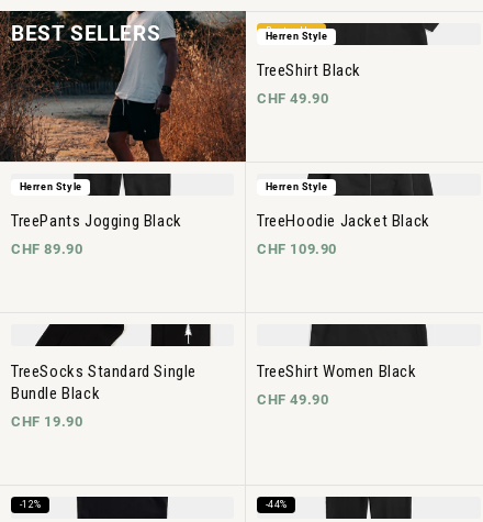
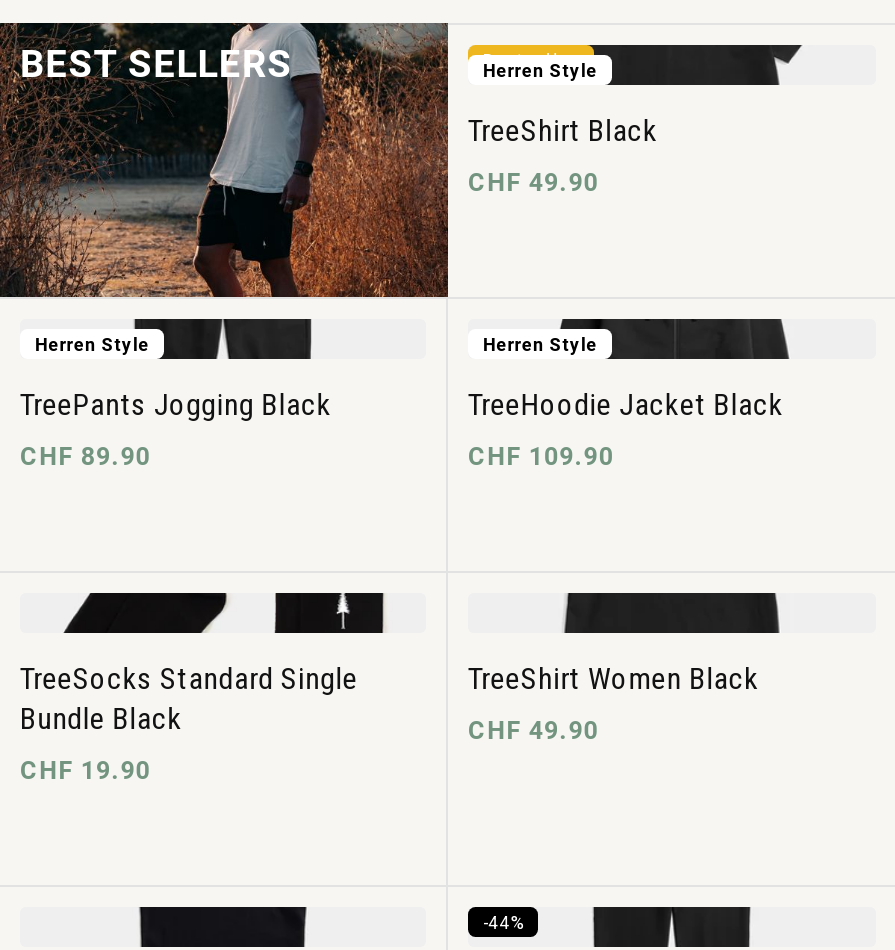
[19,499,42,510] -12% -> none

